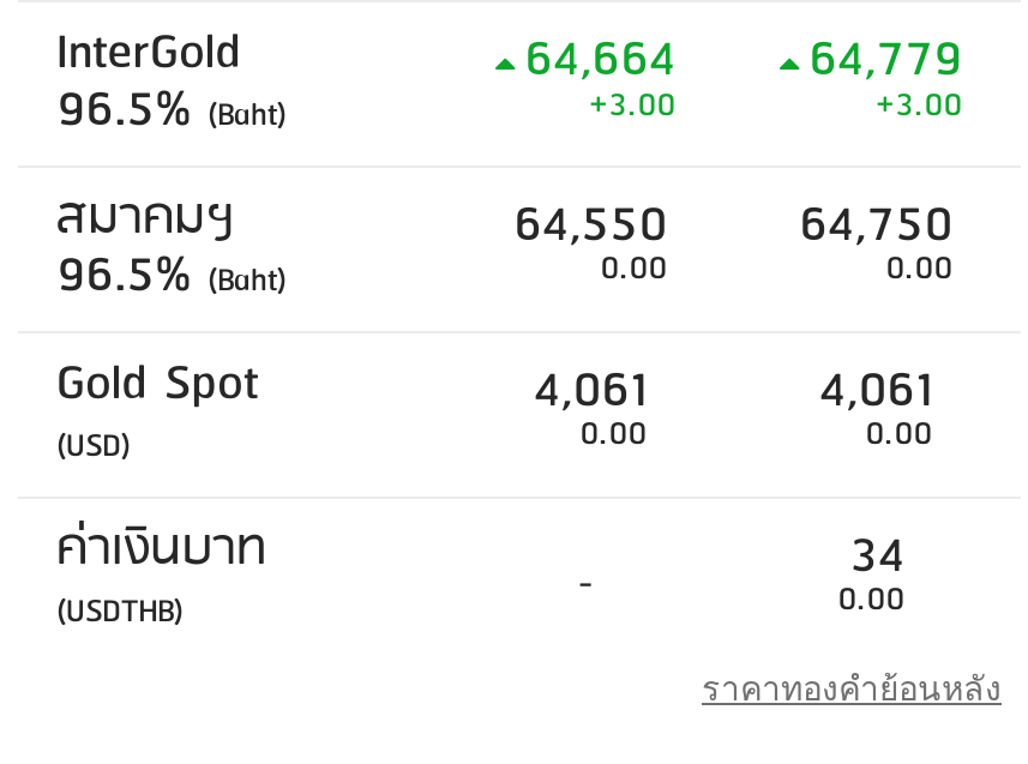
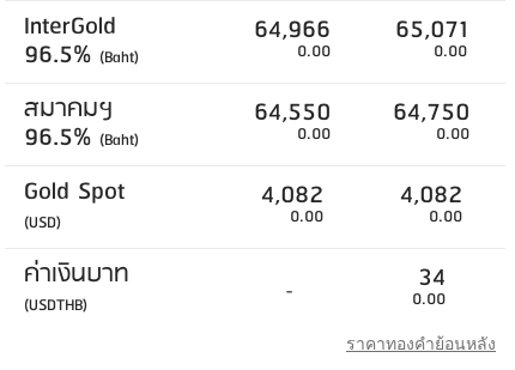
[524,20,675,104] 64,664 -> [253,10,330,52] 64,966
[808,20,962,104] 64,779 -> [395,10,467,52] 65,071
[589,80,675,135] +3.00 -> [296,39,330,66] 0.00
[876,80,962,135] +3.00 -> [434,39,467,66] 0.00
[534,351,647,435] 4,061 -> [260,175,323,217] 4,082
[819,351,932,435] 4,061 -> [400,175,462,217] 4,082

